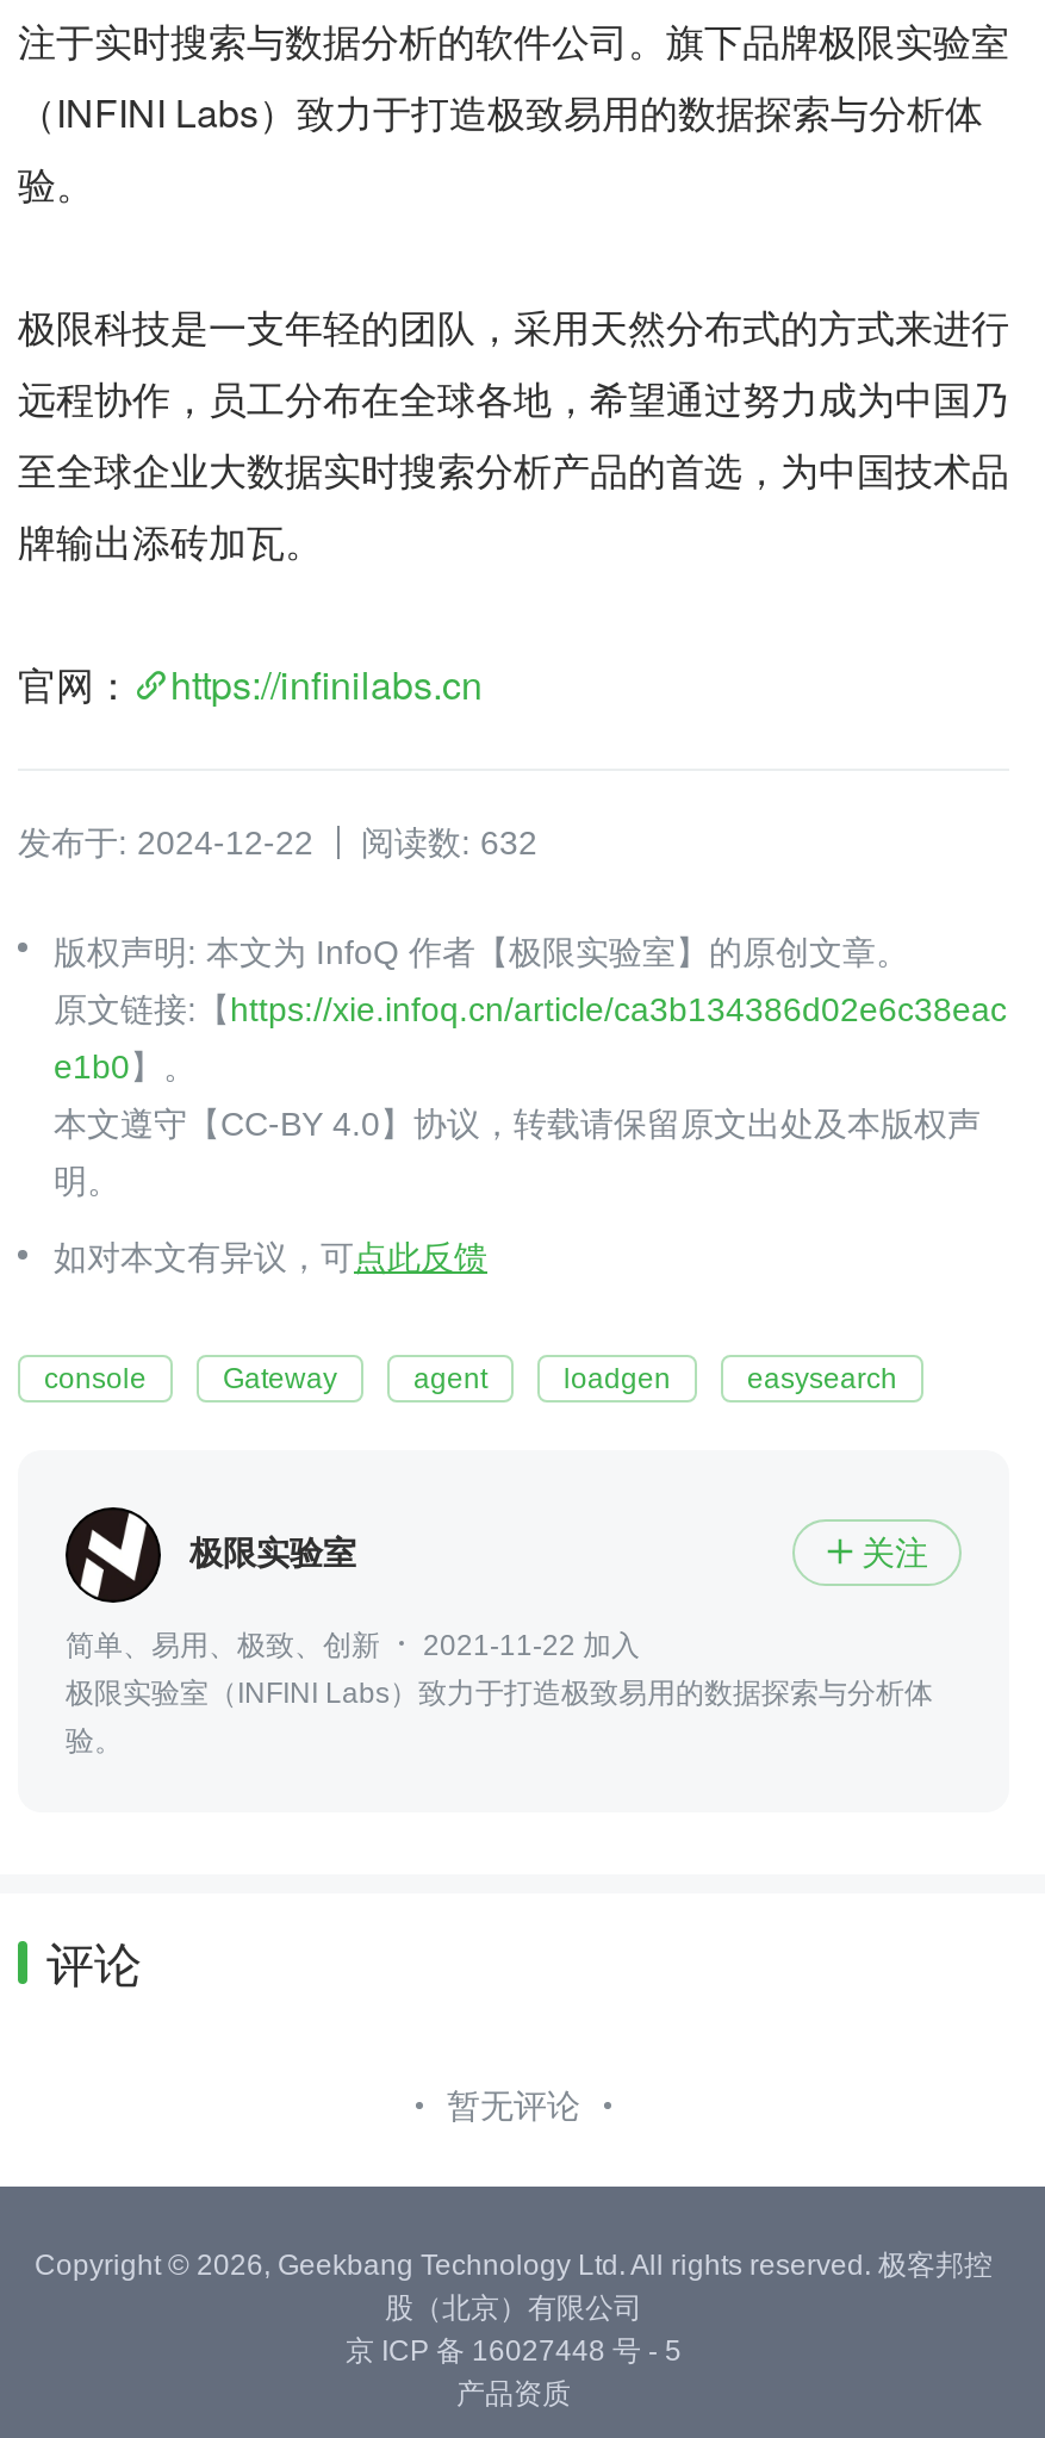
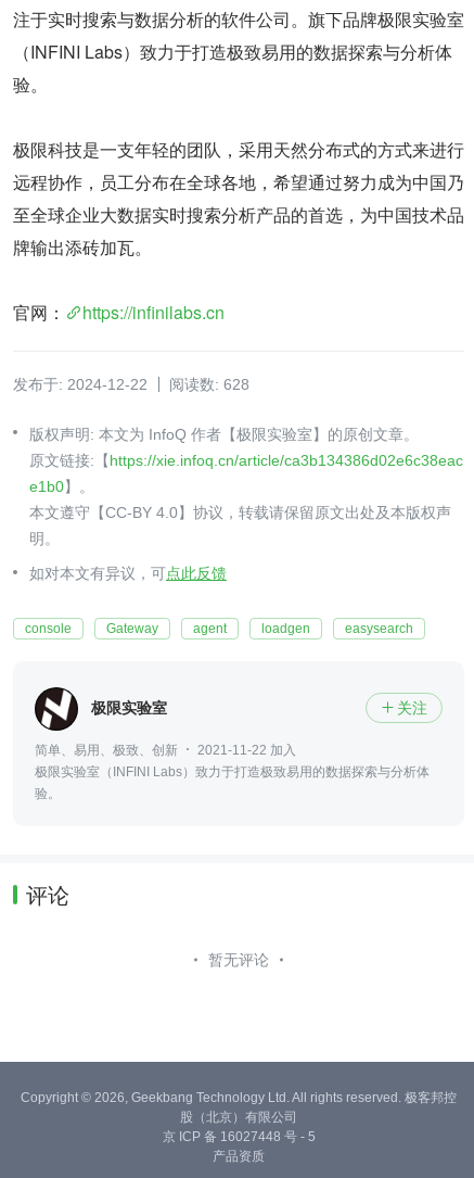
[18,823,537,861] 发布于: 2024-12-22 阅读数: 632 -> [13,376,249,393] 发布于: 2024-12-22 阅读数: 628

